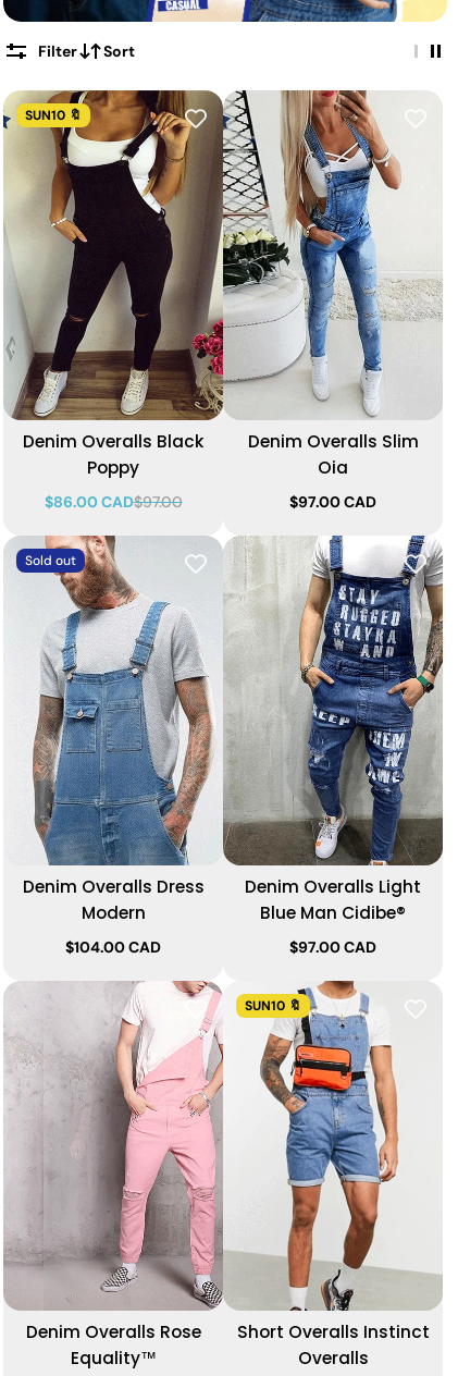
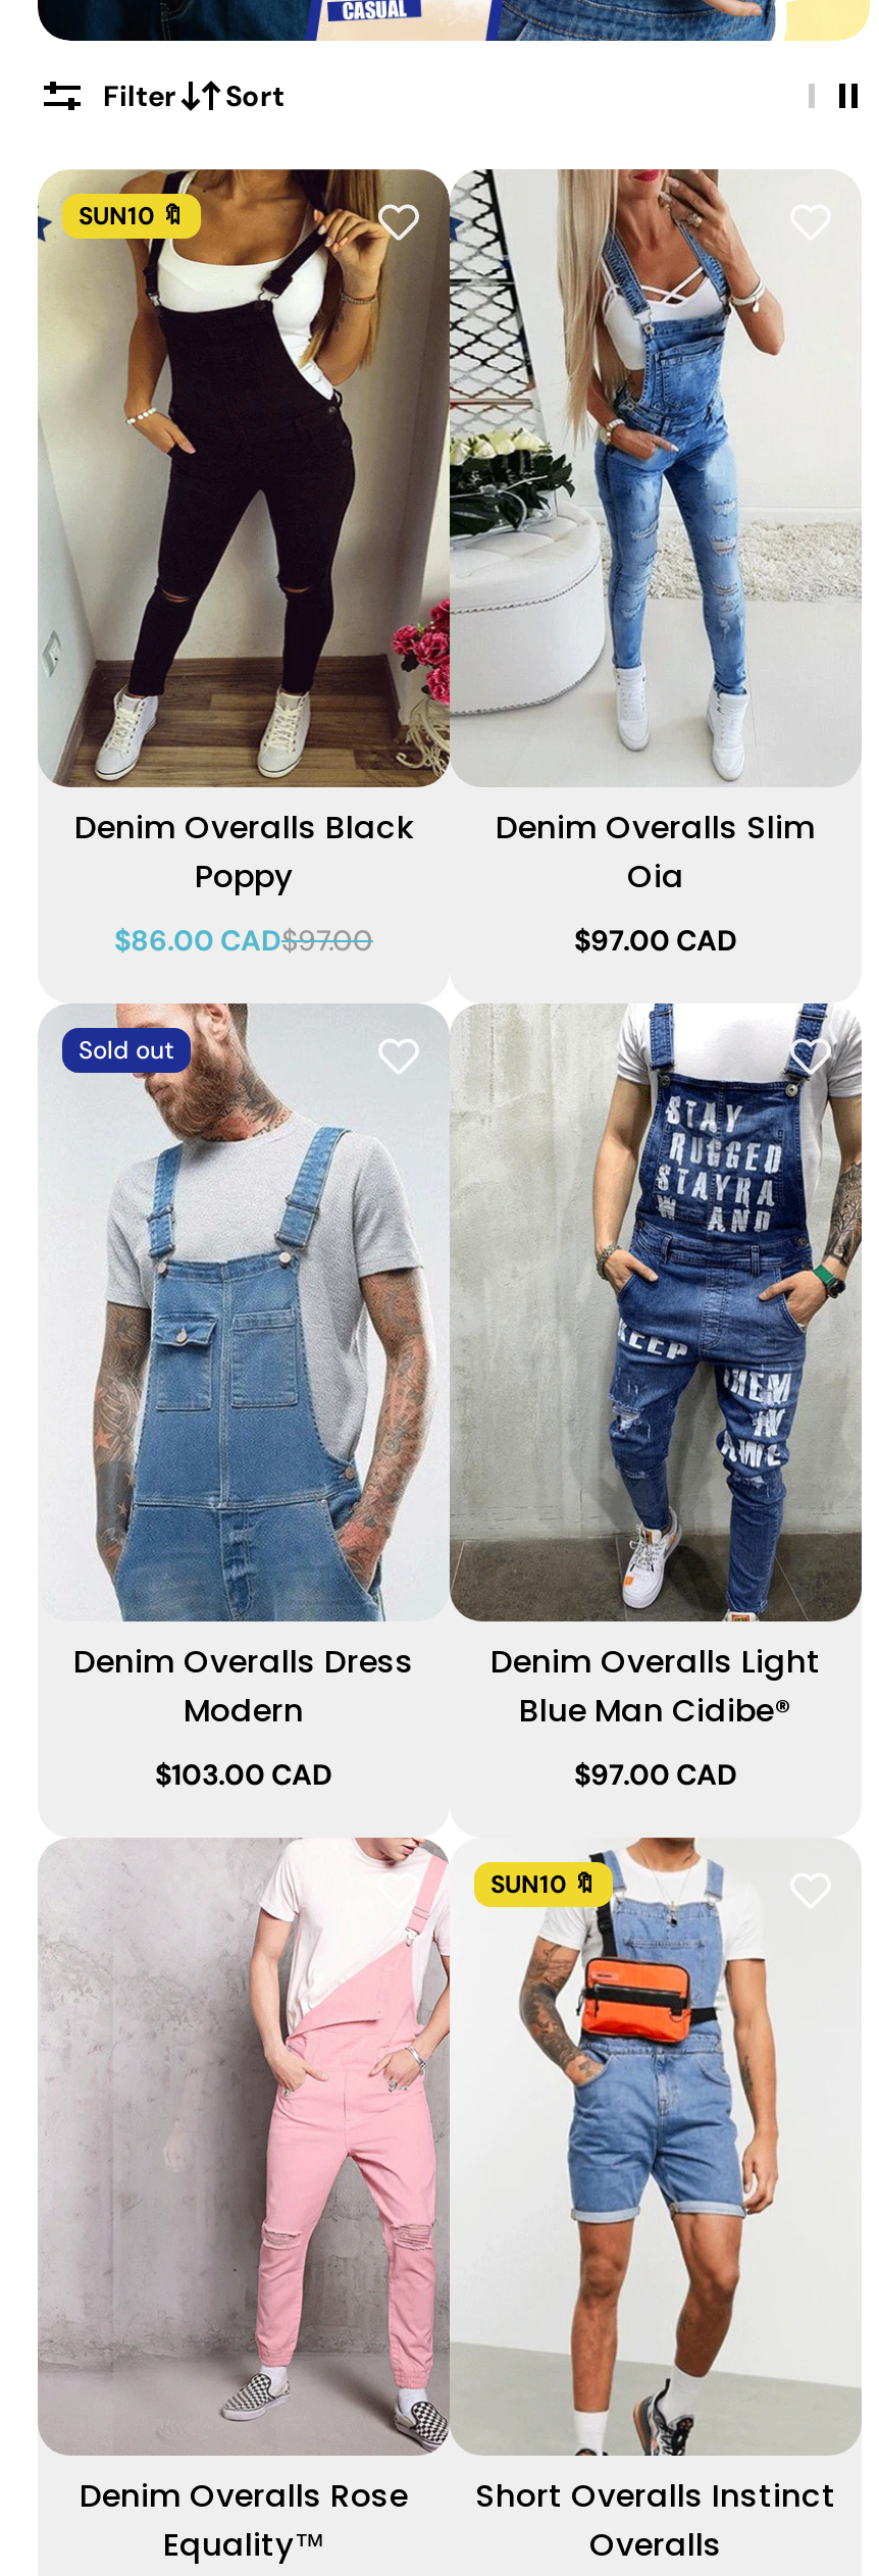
[65,938,161,957] $104.00 CAD -> [155,1757,332,1794] $103.00 CAD

